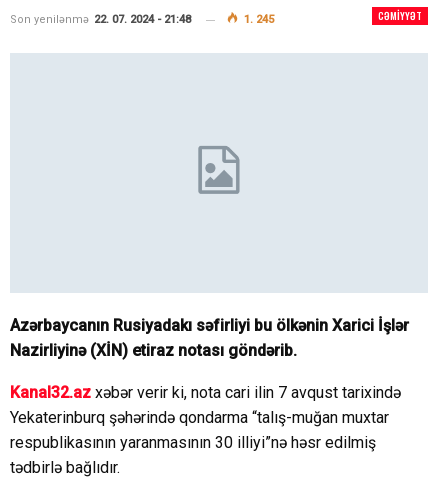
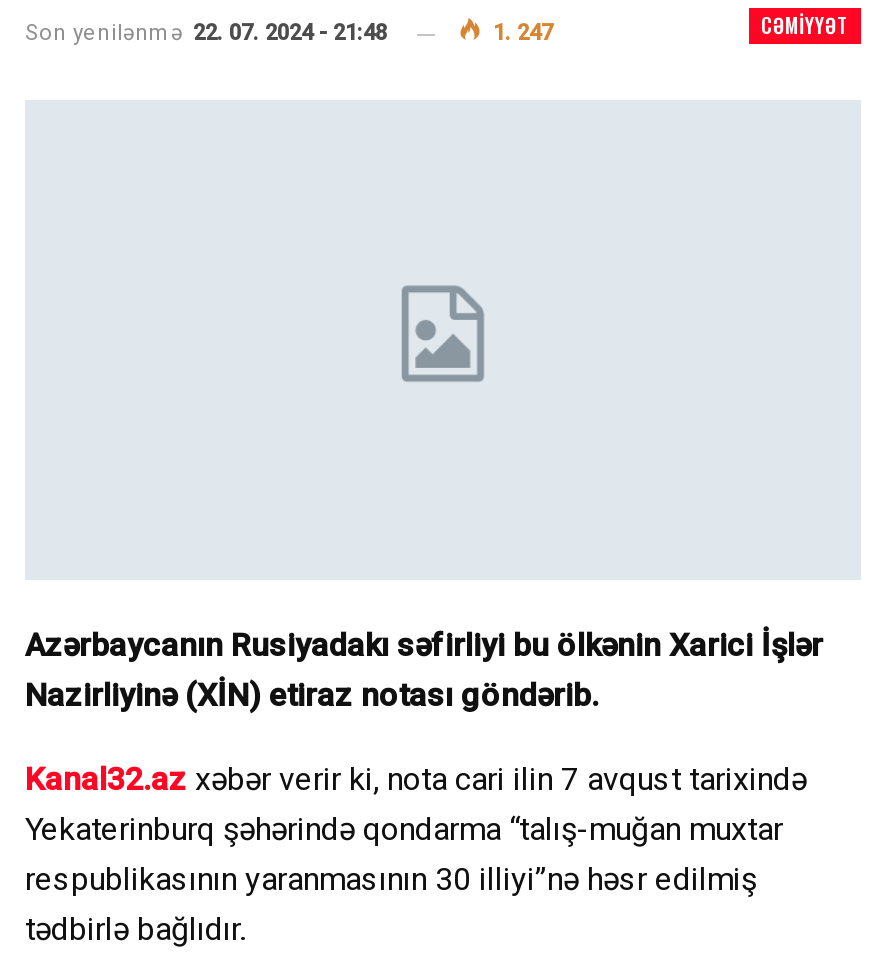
[241,13,274,26] 1. 245 -> [487,20,553,46] 1. 247

